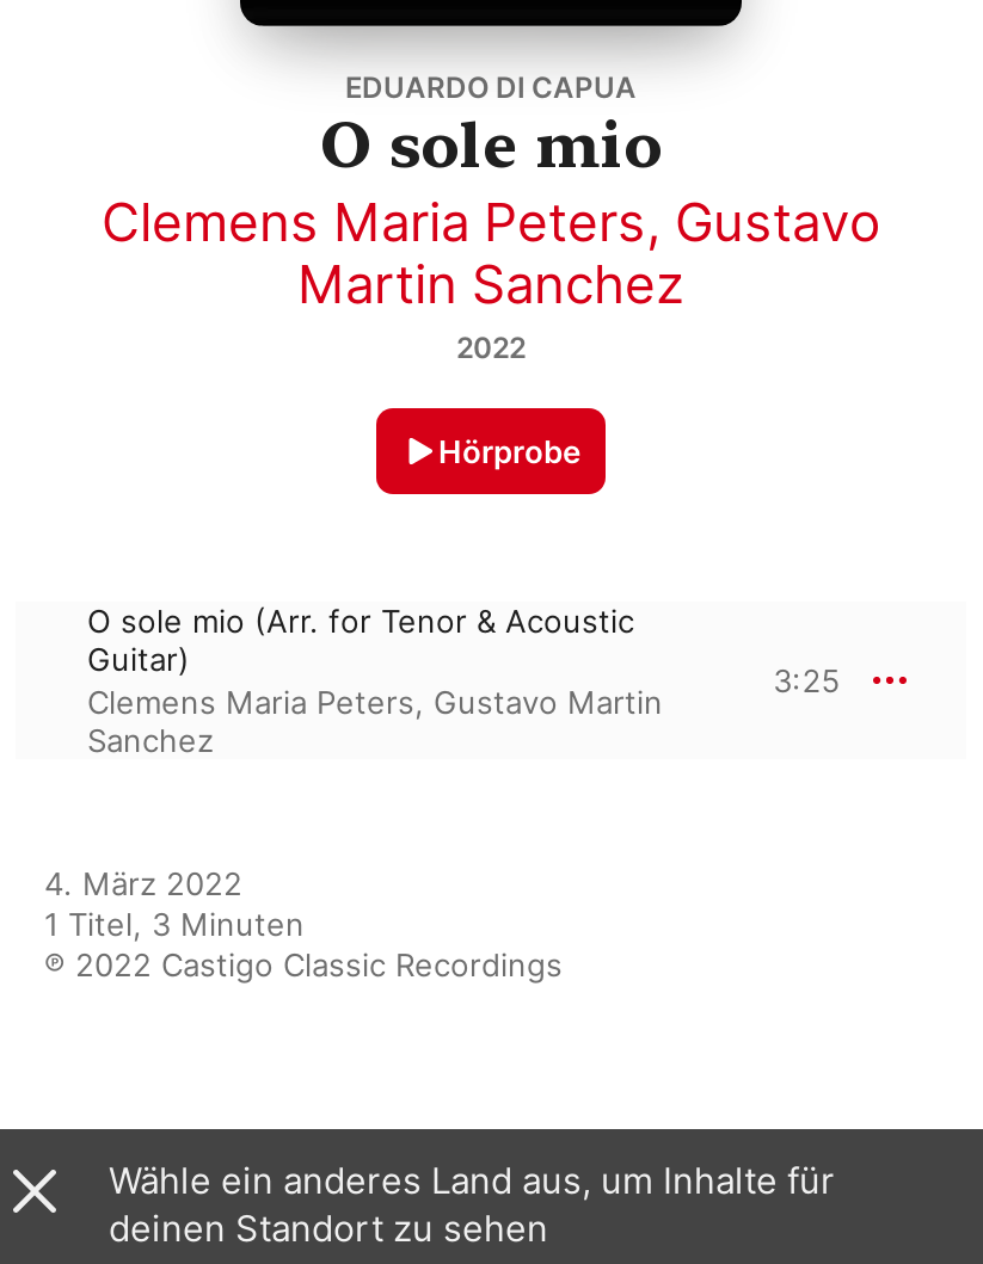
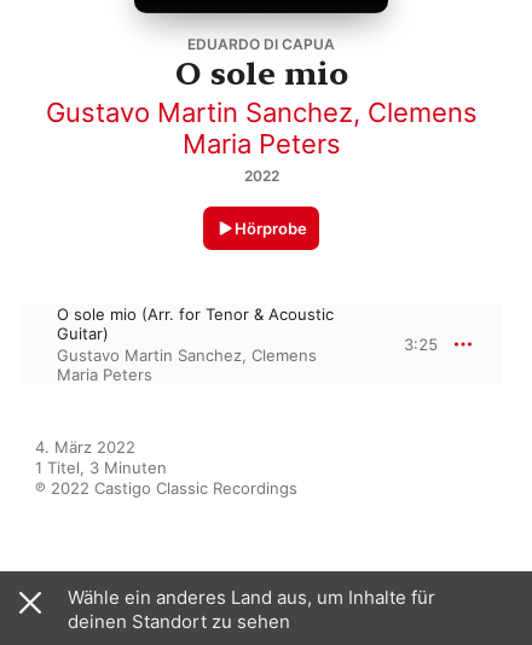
[102,191,880,315] Clemens Maria Peters, Gustavo | Martin Sanchez -> [45,97,477,159] Gustavo Martin Sanchez, Clemens | Maria Peters
[87,683,663,759] Clemens Maria Peters, Gustavo Martin | Sanchez -> [57,345,317,384] Gustavo Martin Sanchez, Clemens | Maria Peters

